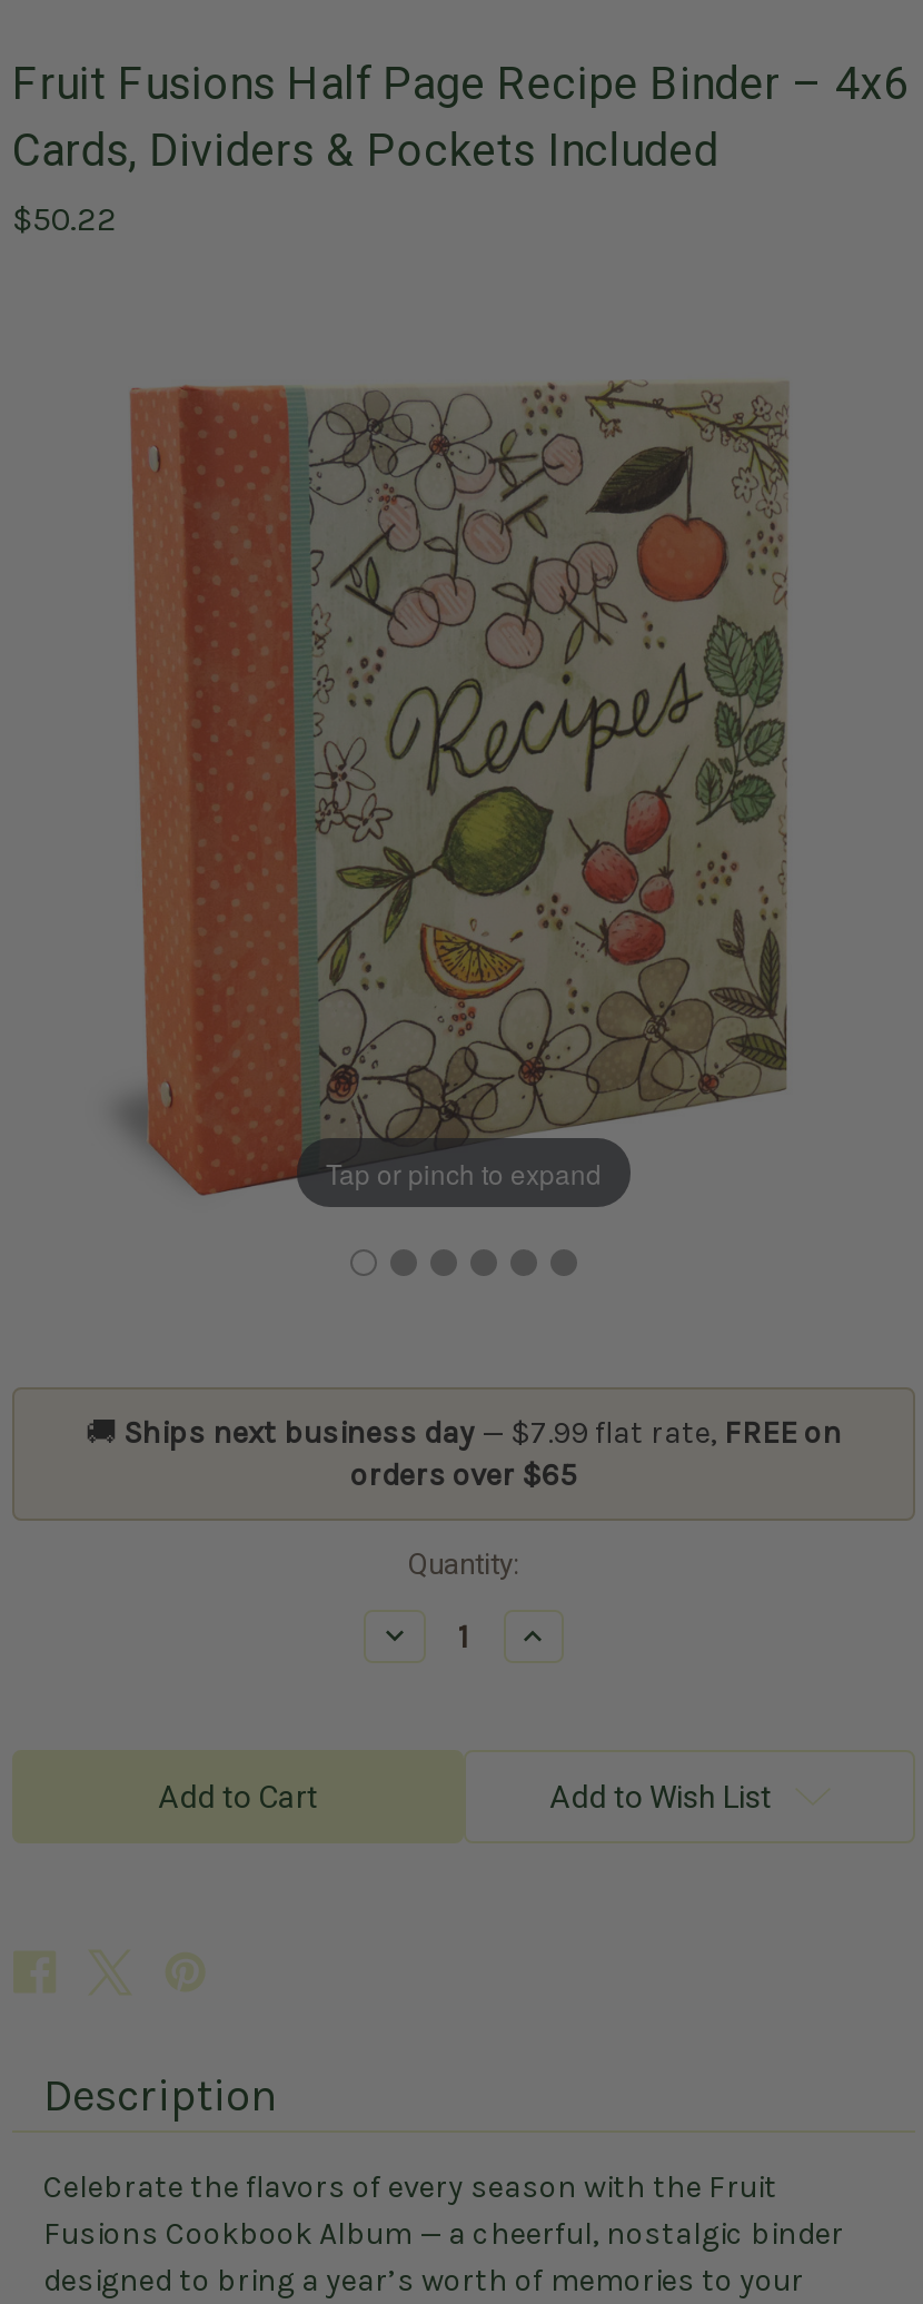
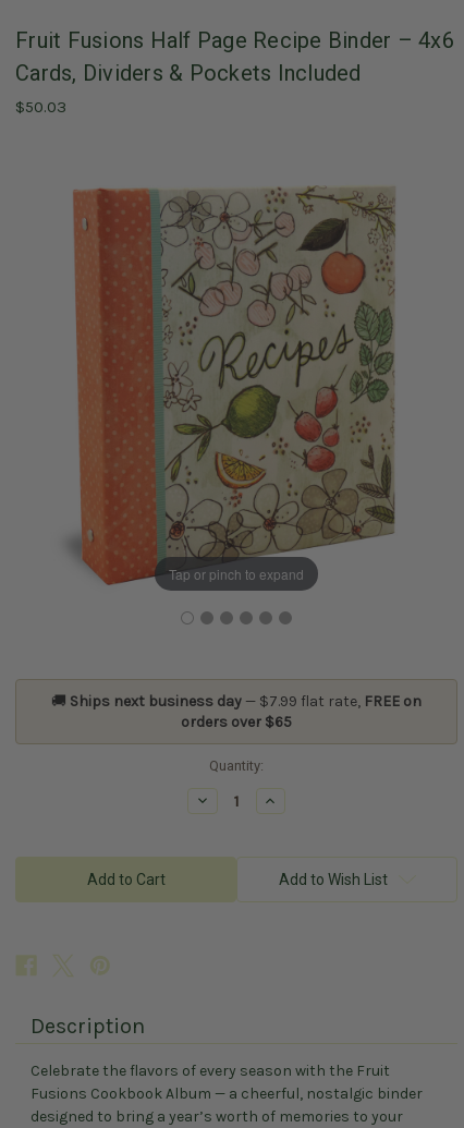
[12,199,117,239] $50.22 -> [15,97,66,117] $50.03

